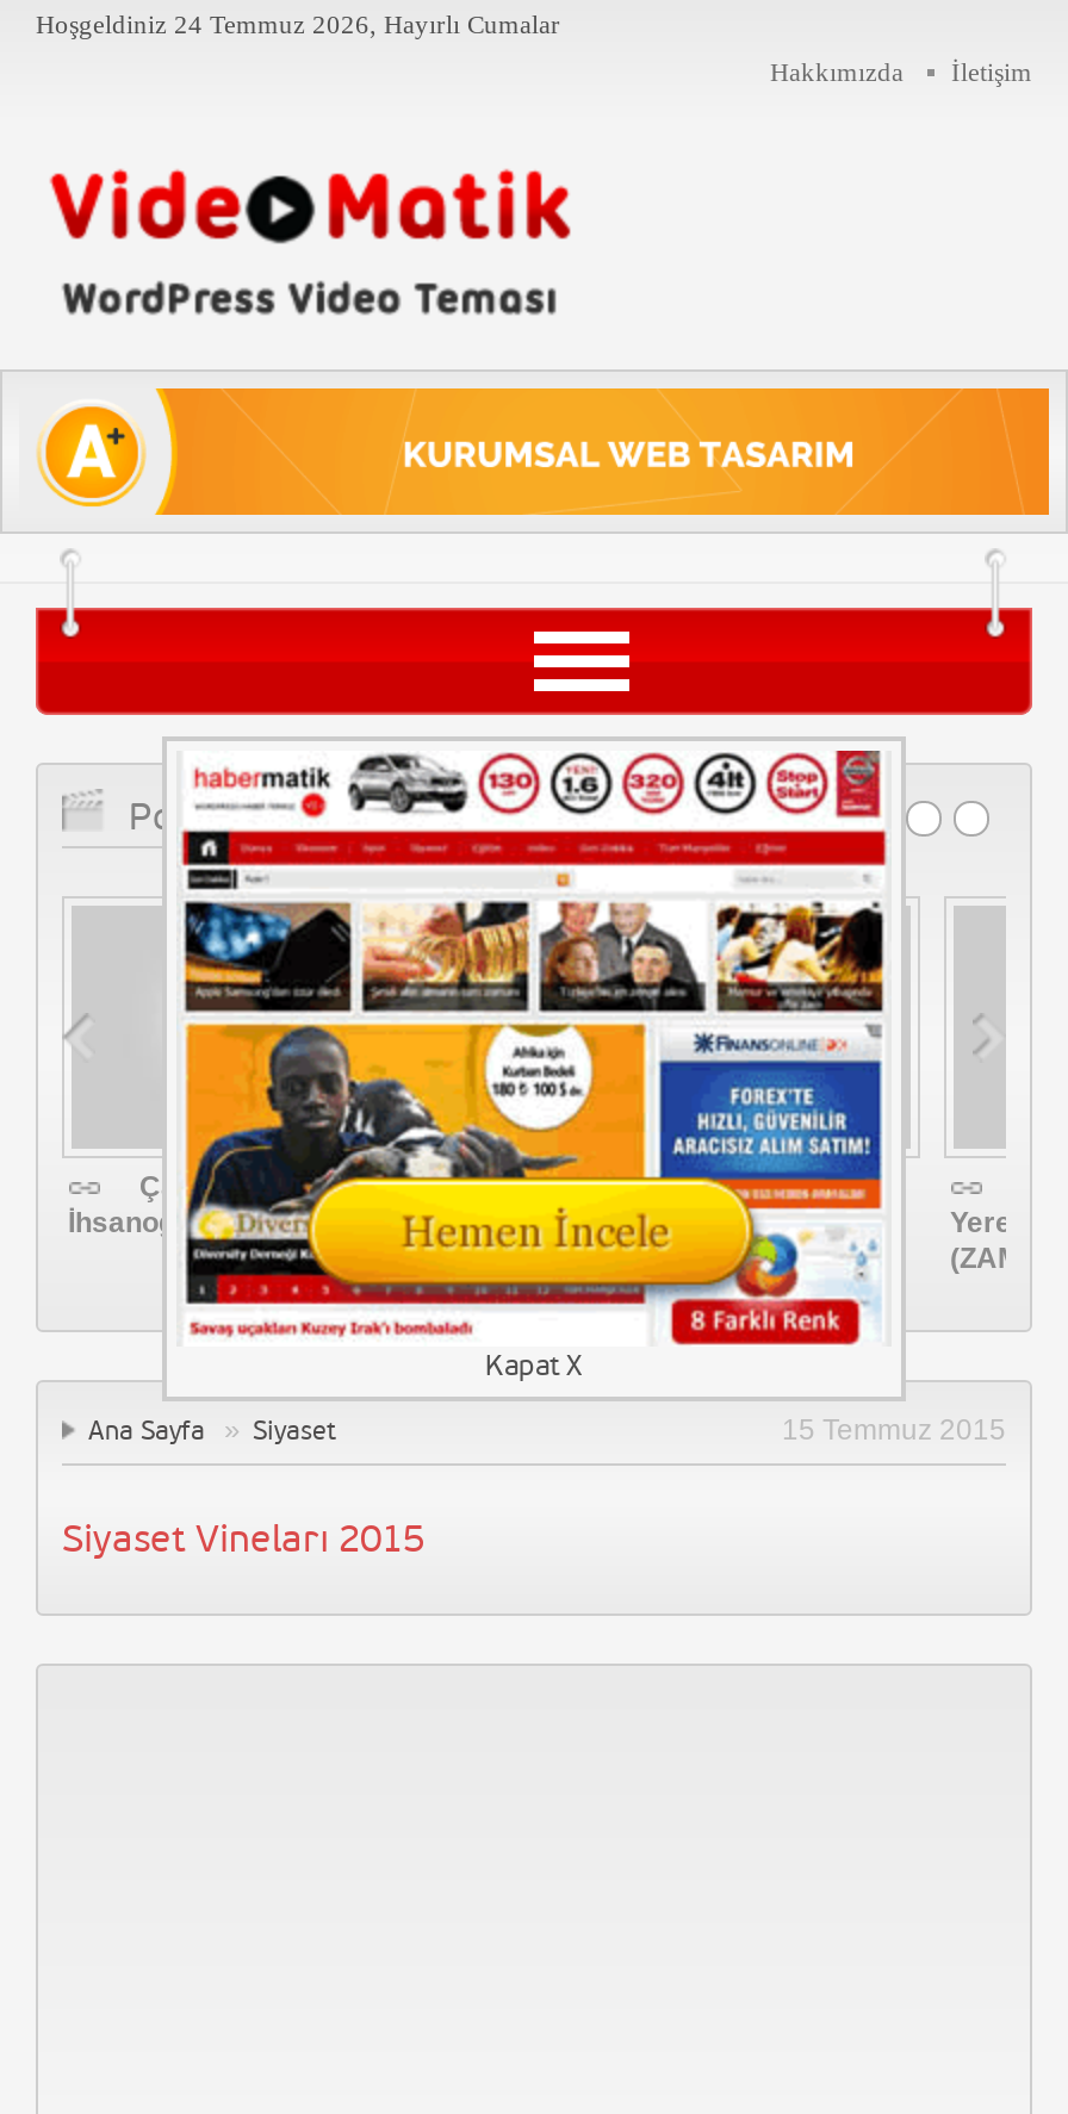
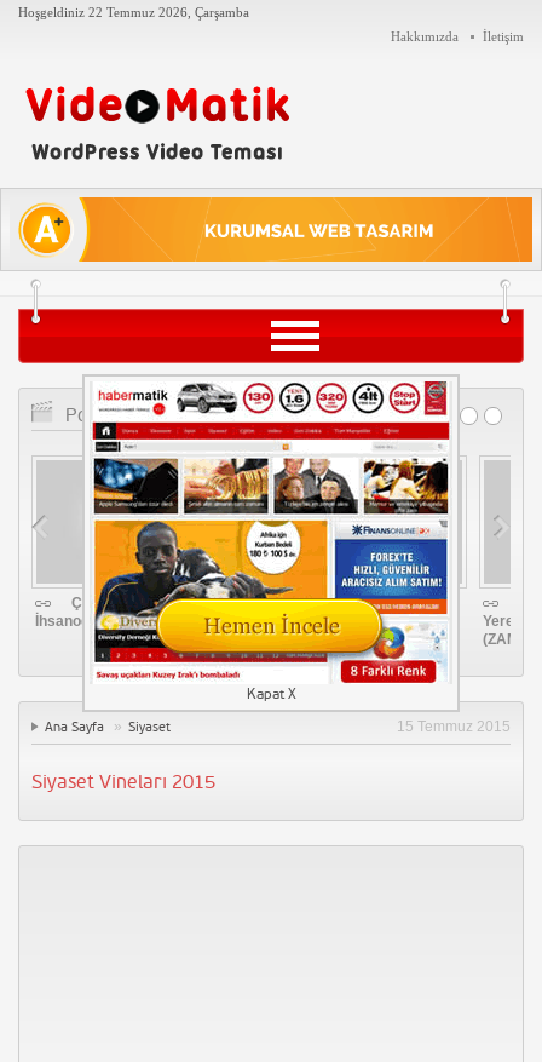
[36,10,560,38] Hoşgeldiniz 24 Temmuz 2026, Hayırlı Cumalar -> [18,5,249,19] Hoşgeldiniz 22 Temmuz 2026, Çarşamba

